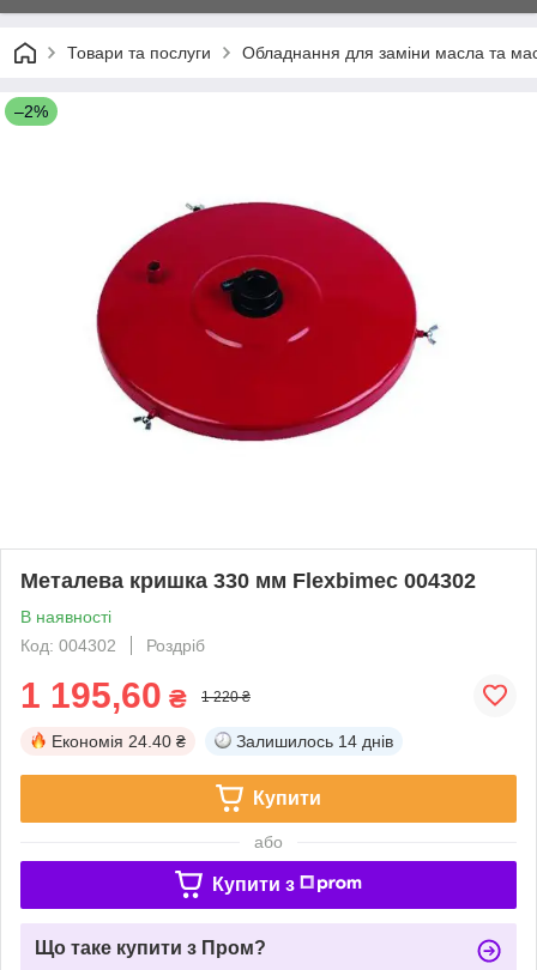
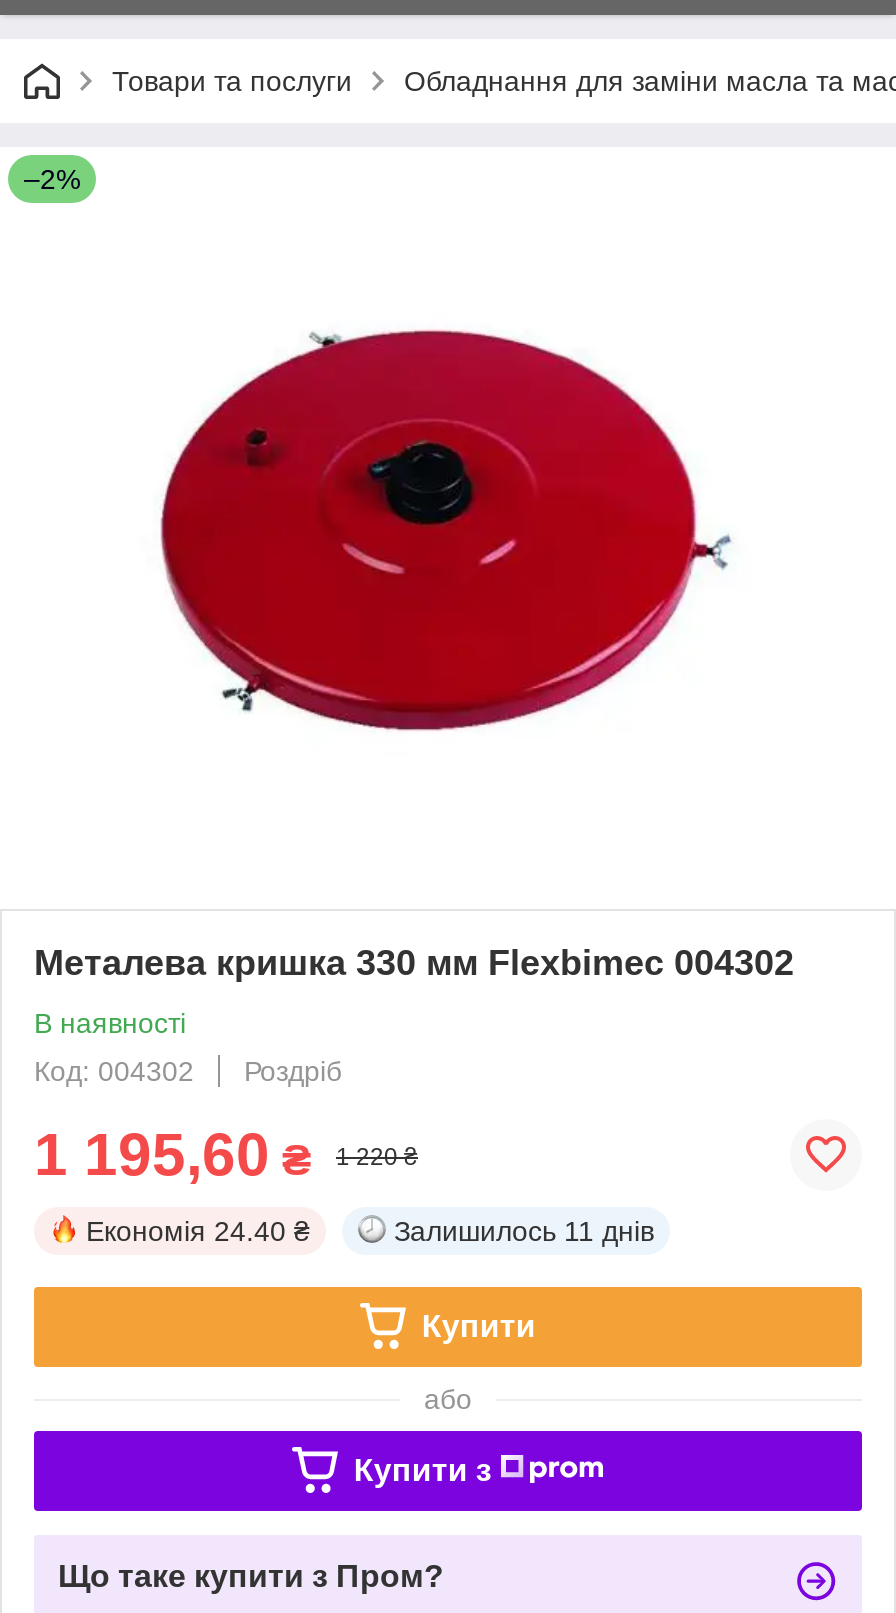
[236,731,393,751] Залишилось 14 днів -> [394,1215,654,1247] Залишилось 11 днів

